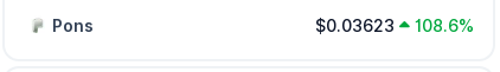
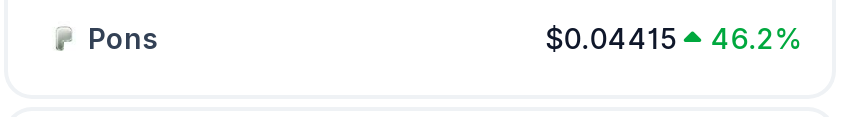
[315,15,394,35] $0.03623 -> [545,21,675,55] $0.04415
[415,15,474,35] 108.6% -> [710,21,800,55] 46.2%

